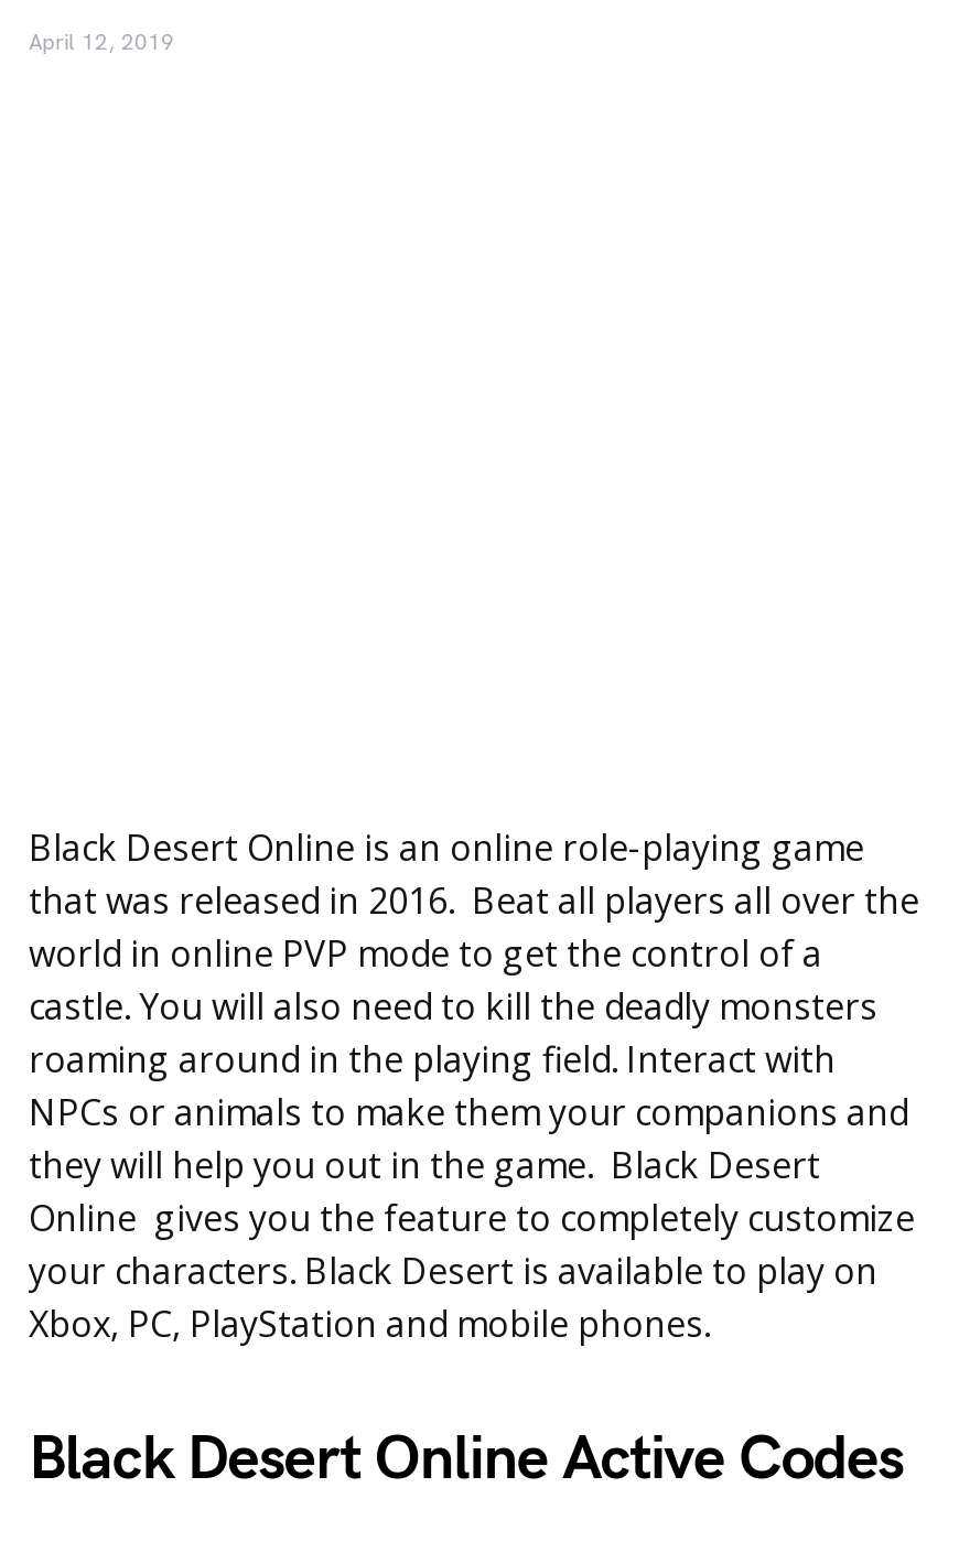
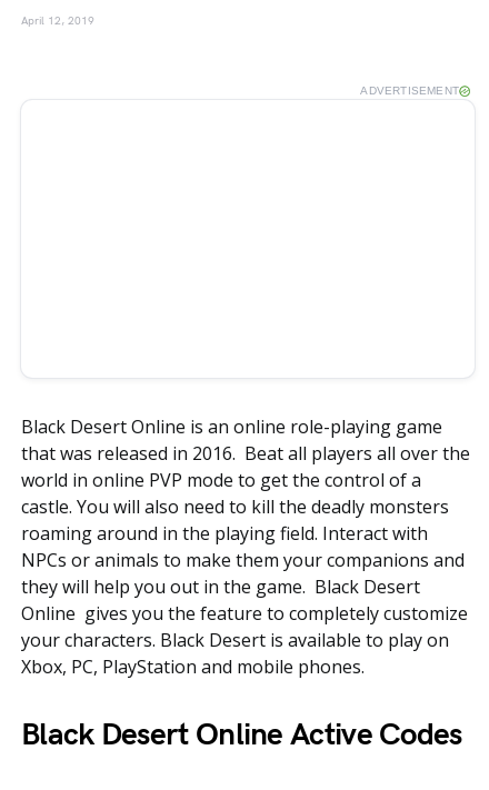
none -> [361,84,459,97] ADVERTISEMENT

